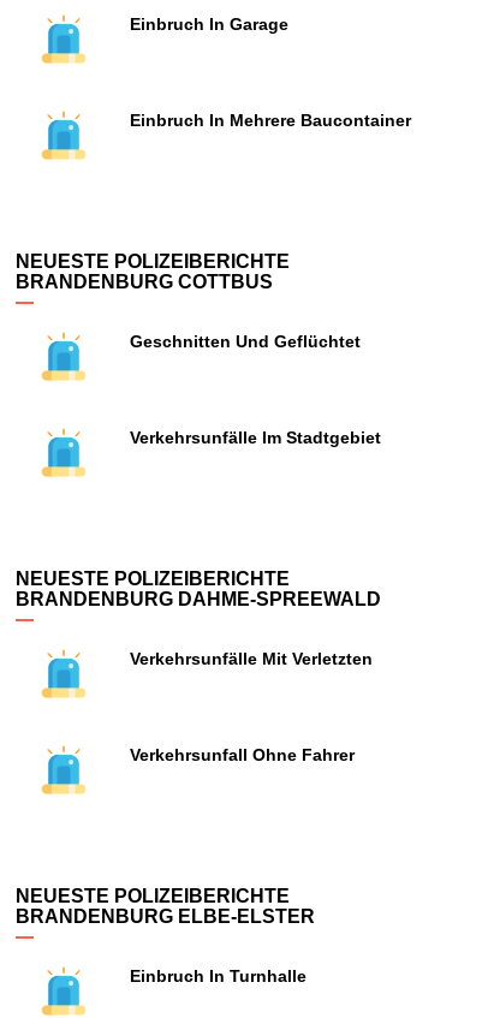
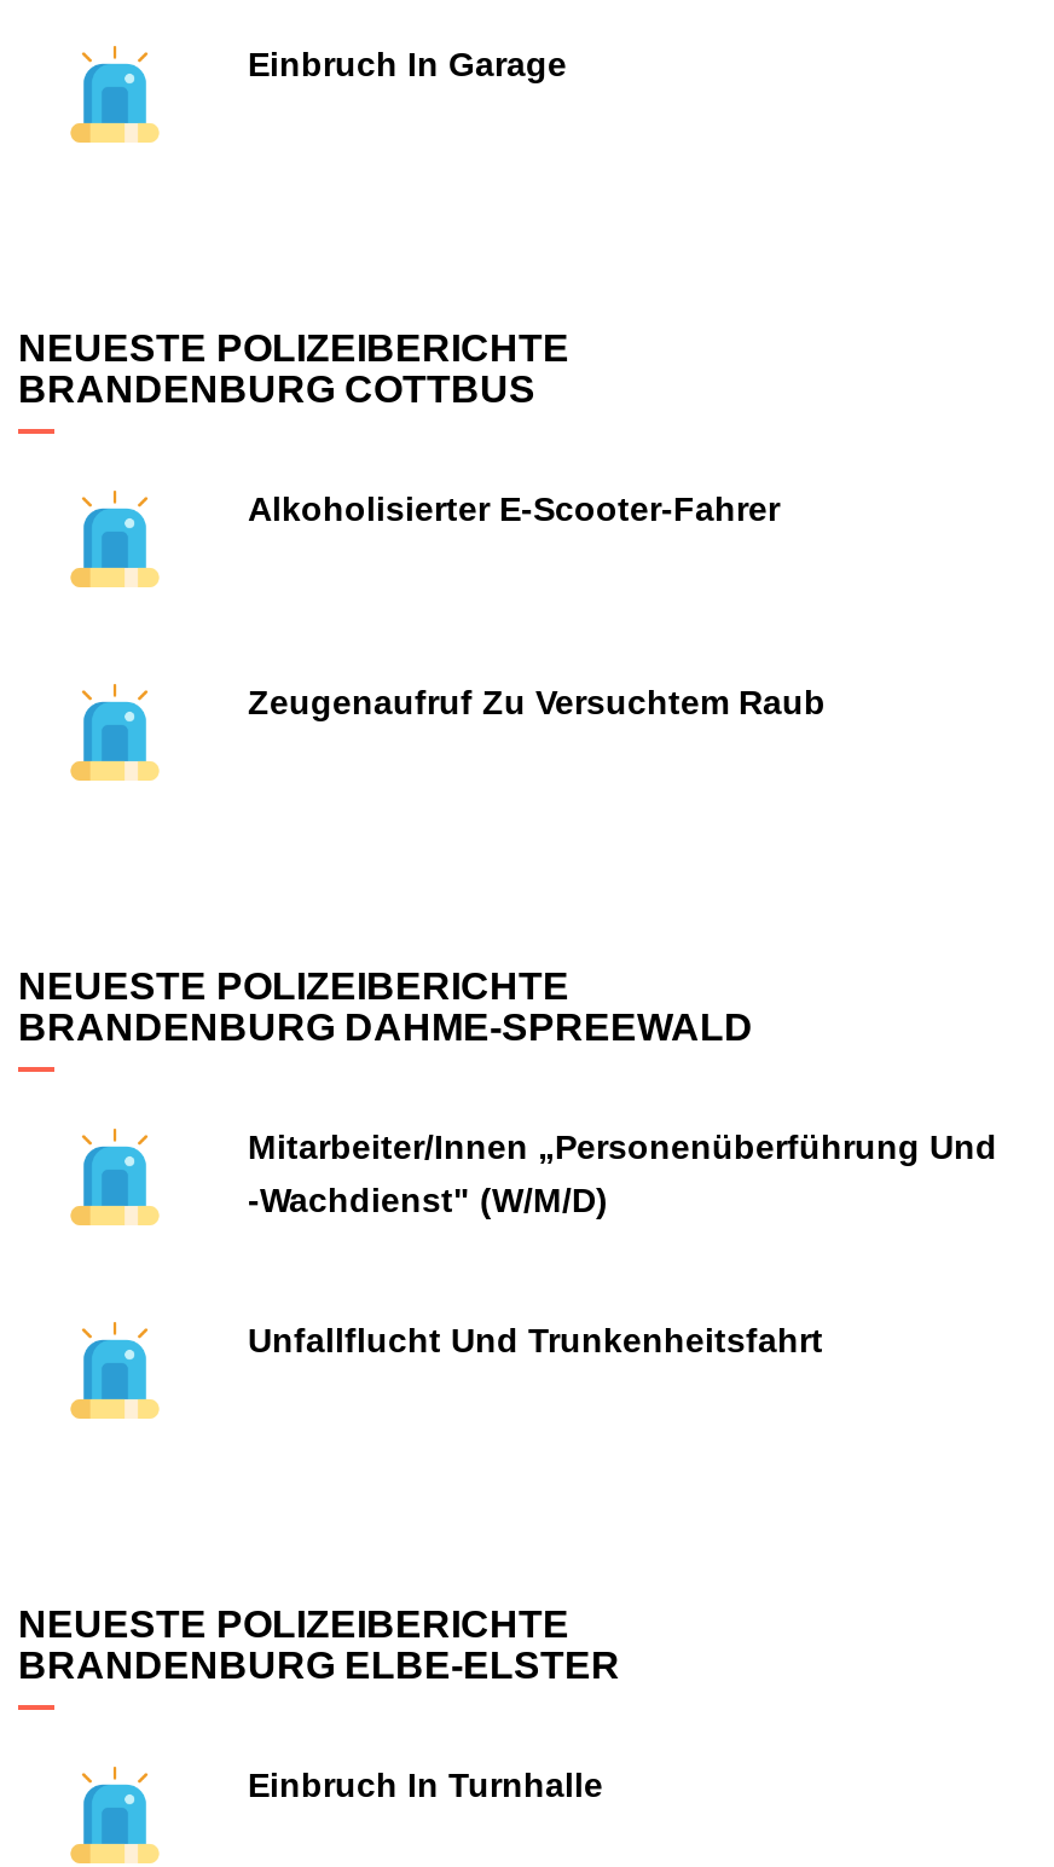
[130,111,411,130] Einbruch In Mehrere Baucontainer -> none
[130,332,361,351] Geschnitten Und Geflüchtet -> [248,489,780,528] Alkoholisierter E-Scooter-Fahrer
[130,428,381,447] Verkehrsunfälle Im Stadtgebiet -> [248,683,826,721] Zeugenaufruf Zu Versuchtem Raub
[130,649,373,668] Verkehrsunfälle Mit Verletzten -> [248,1127,997,1219] Mitarbeiter/innen „Personenüberführung Und | -wachdienst" (w/m/d)
[130,745,355,764] Verkehrsunfall Ohne Fahrer -> [248,1321,823,1359] Unfallflucht Und Trunkenheitsfahrt

